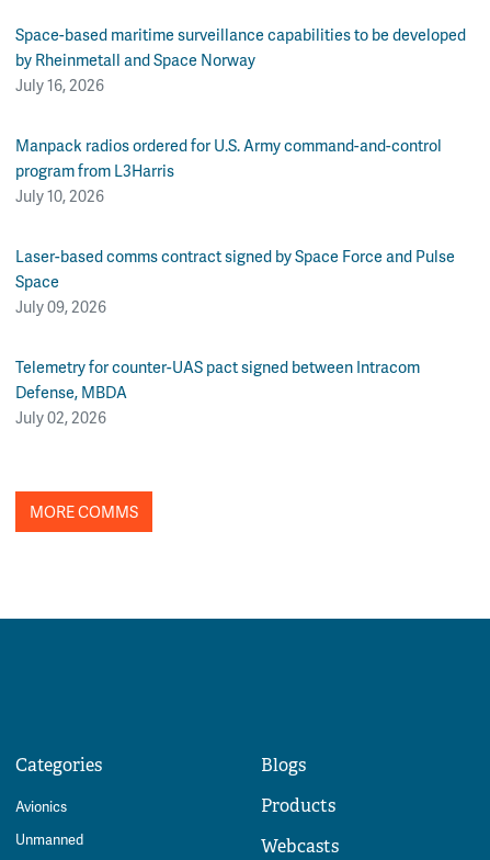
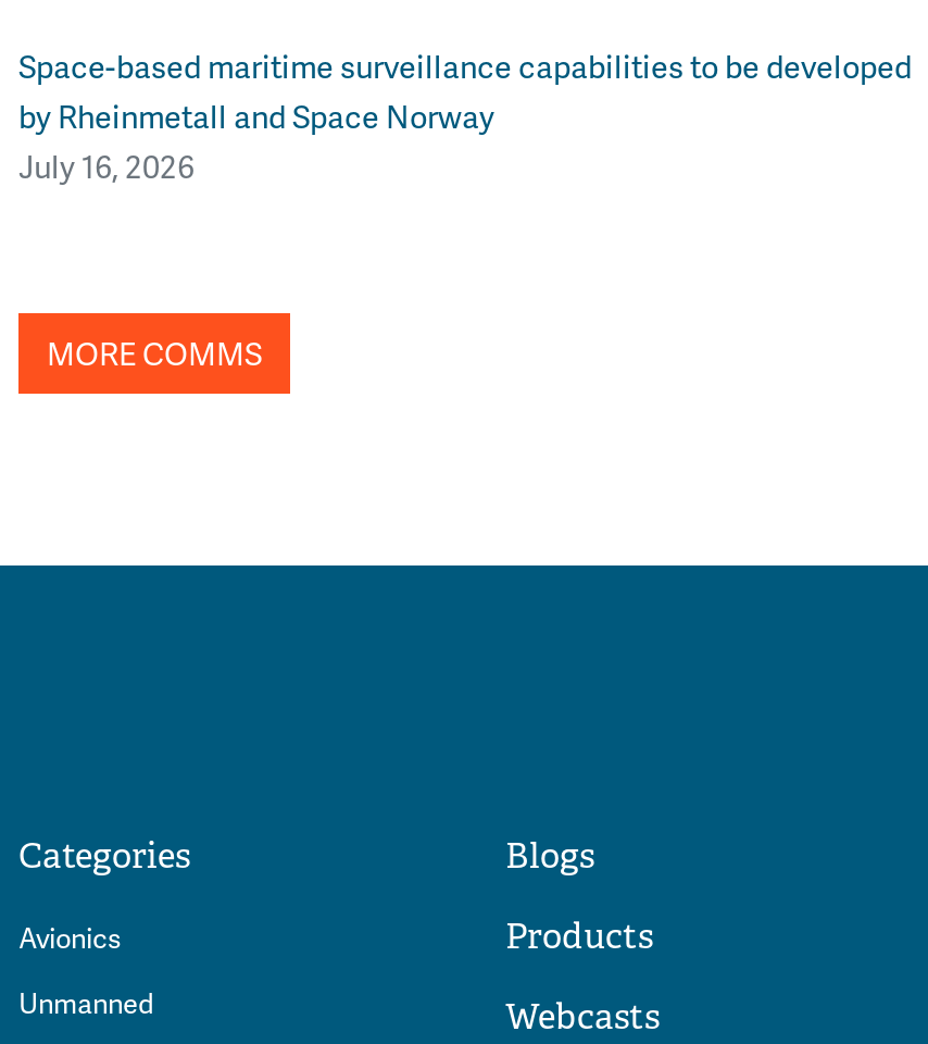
[15,133,455,427] Manpack radios ordered for U.S. Army command-and-control | program from L3Harris | July 10, 2026 | Laser-based comms contract signed by Space Force and Pulse | Space | July 09, 2026 | Telemetry for counter-UAS pact signed between Intracom | Defense, MBDA | July 02, 2026 -> none

